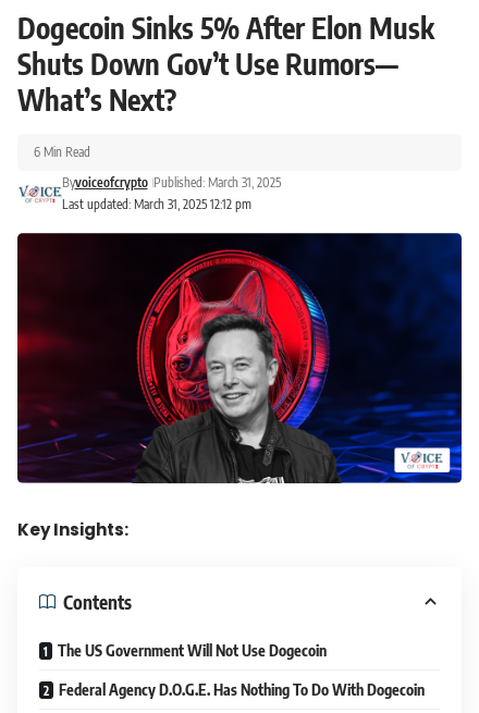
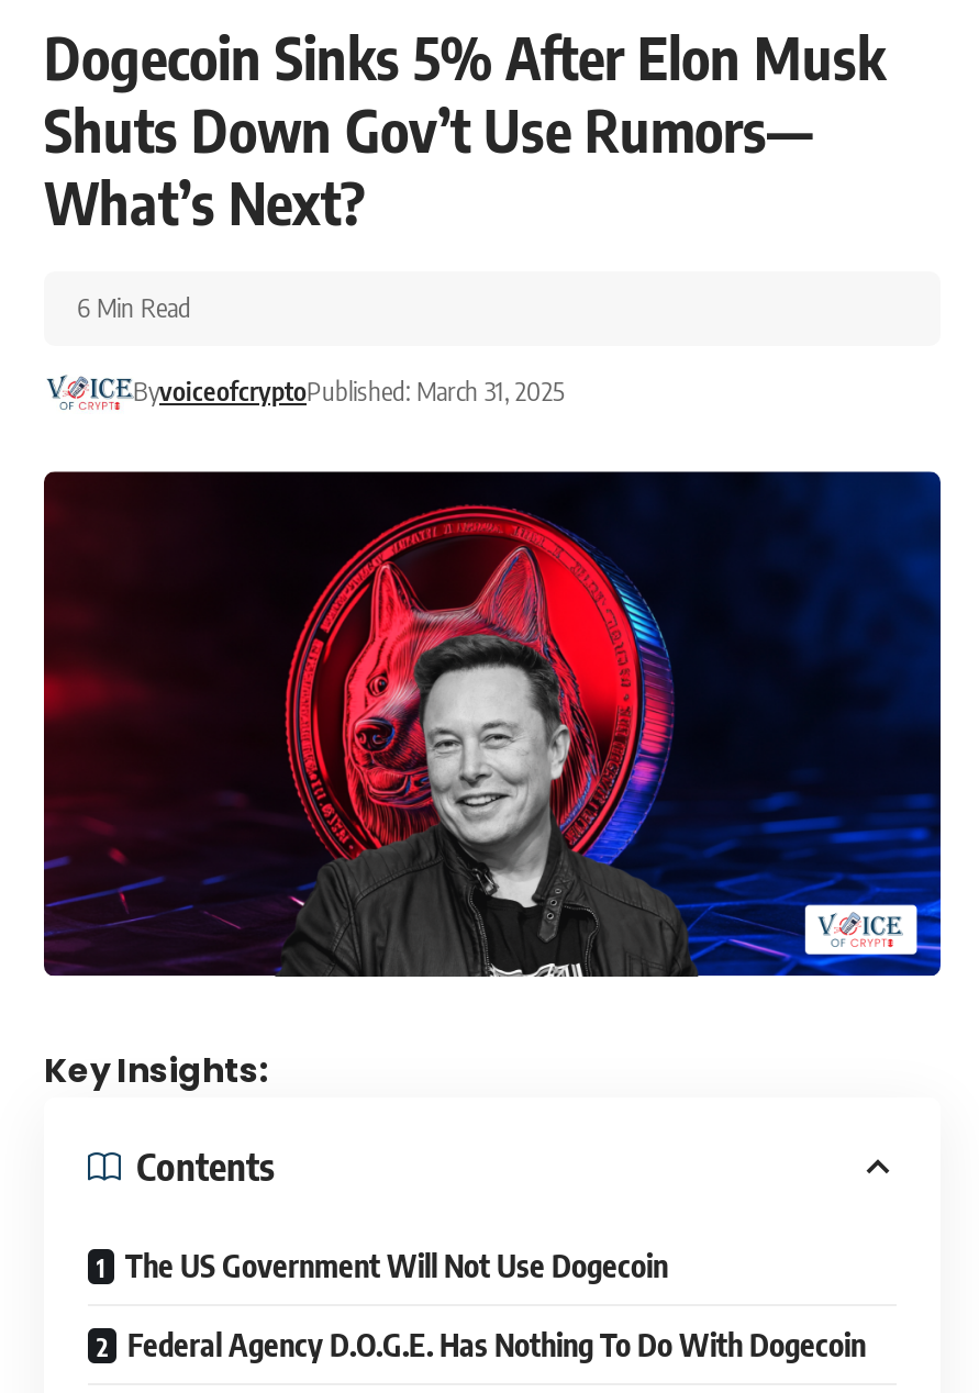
[62,196,251,212] Last updated: March 31, 2025 12:12 pm -> none

